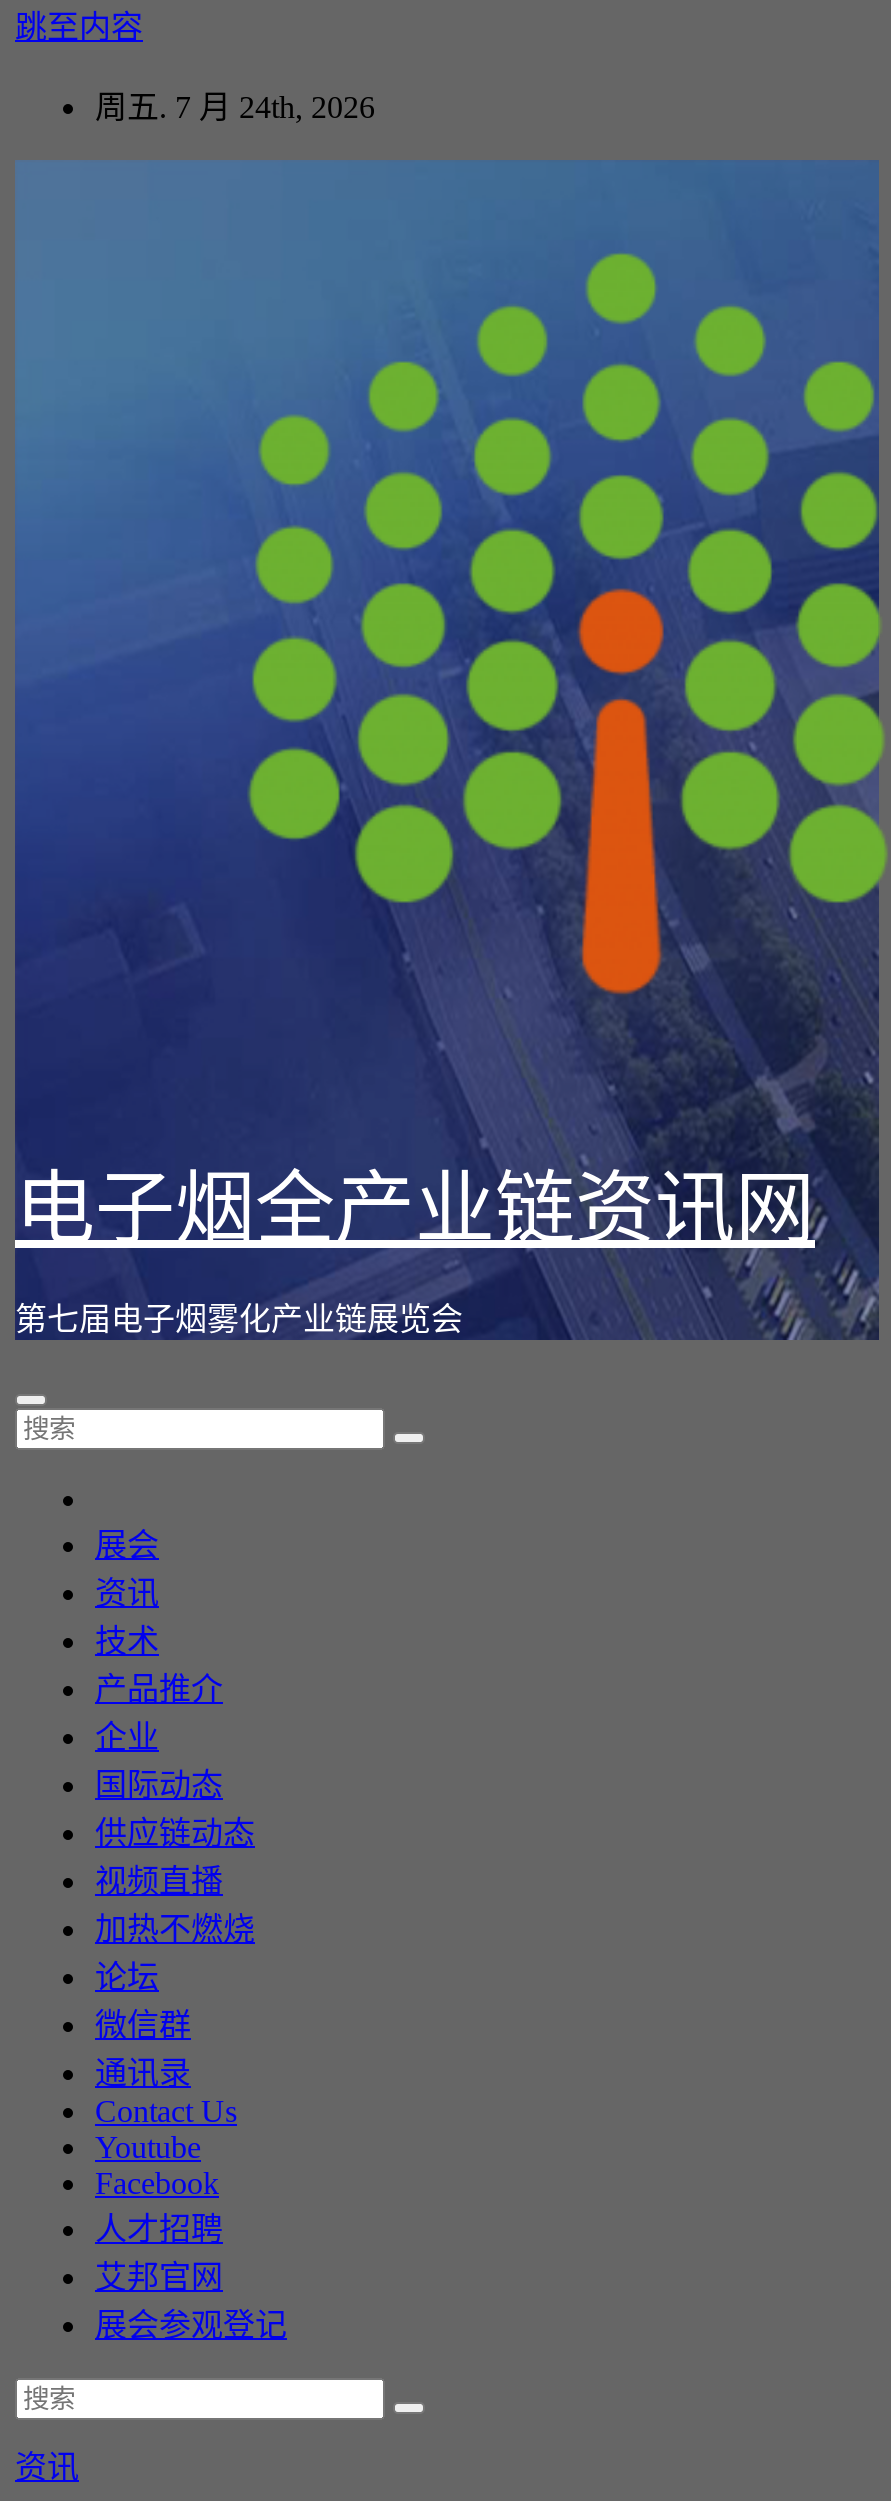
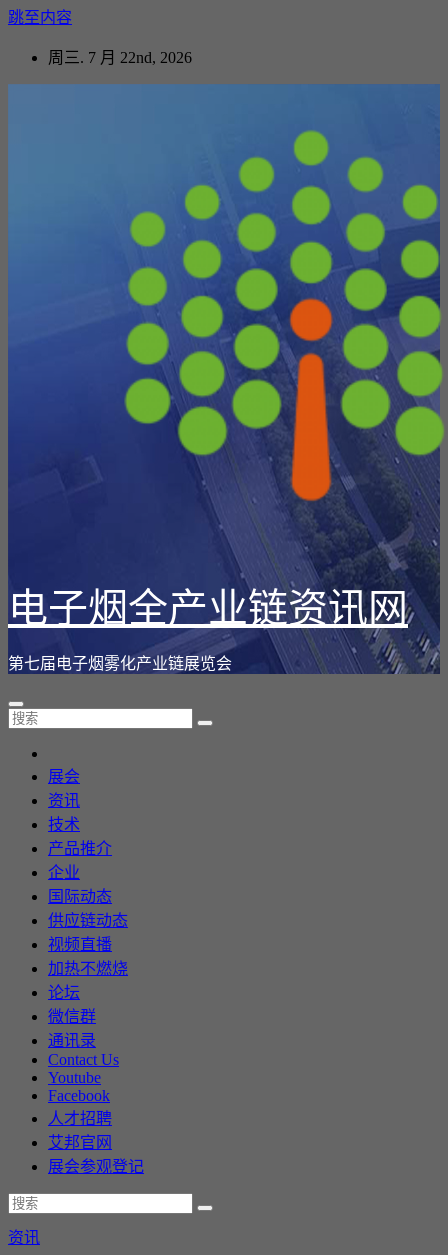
[95,90,375,124] 周五. 7 月 24th, 2026 -> [48,49,192,66] 周三. 7 月 22nd, 2026

